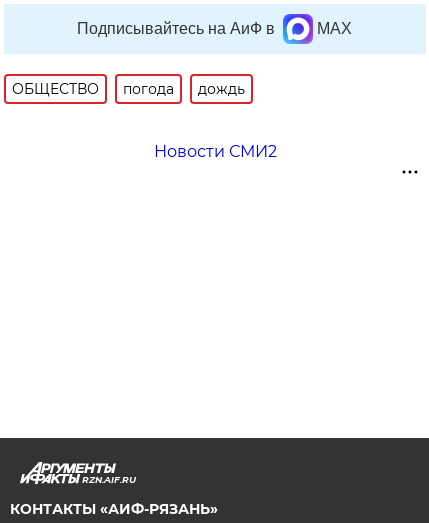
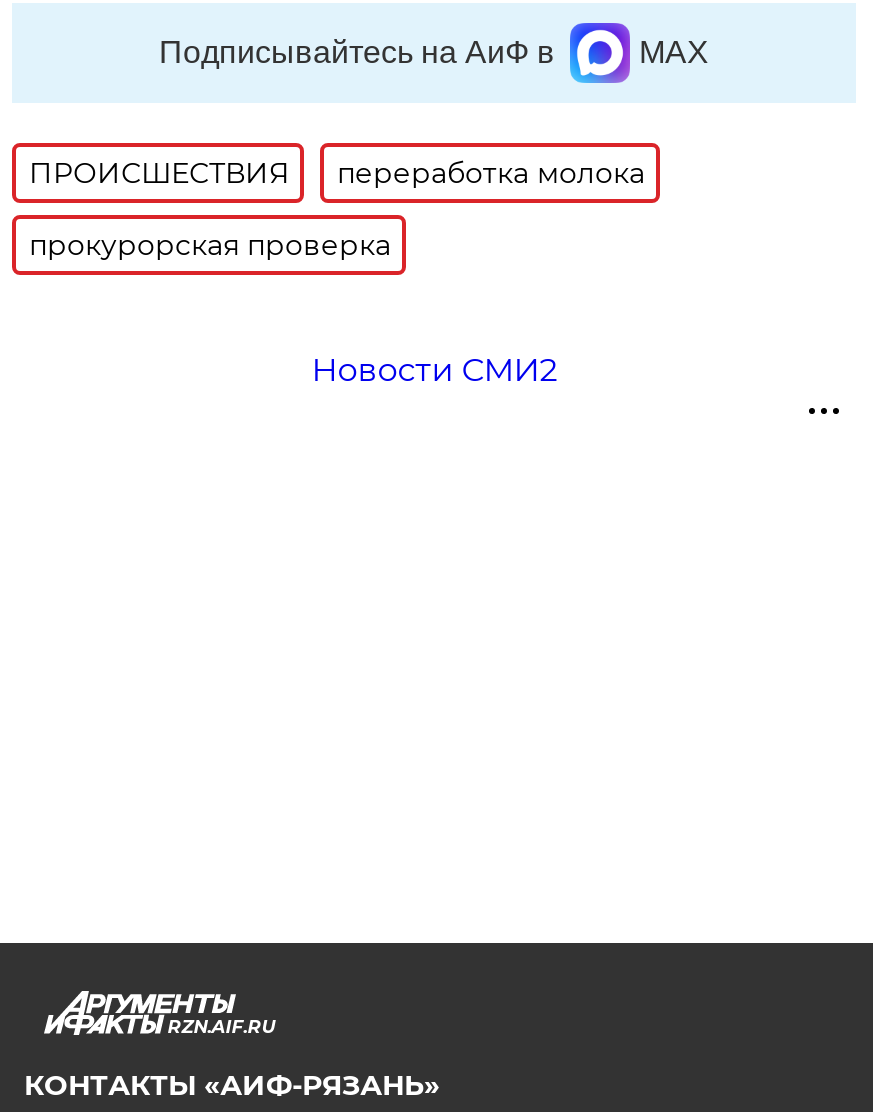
[12,80,245,98] ОБЩЕСТВО | погода | дождь -> [29,155,645,263] ПРОИСШЕСТВИЯ | переработка молока | прокурорская проверка

